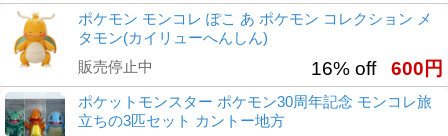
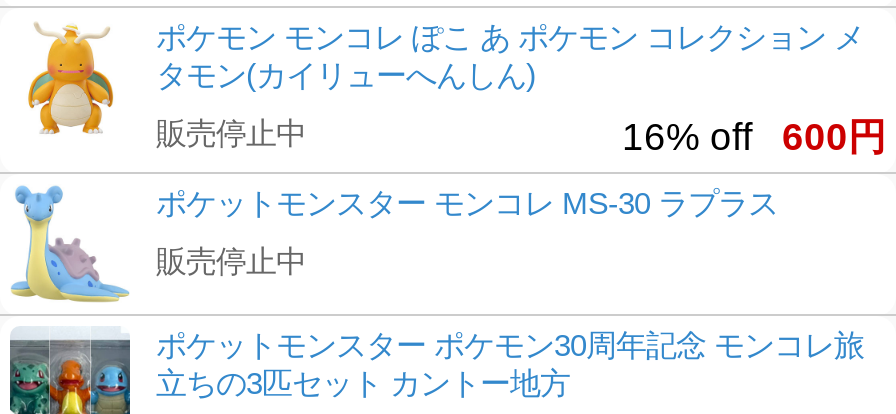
none -> [12,186,778,304] [image] | ポケットモンスター モンコレ MS-30 ラプラス | 販売停止中

